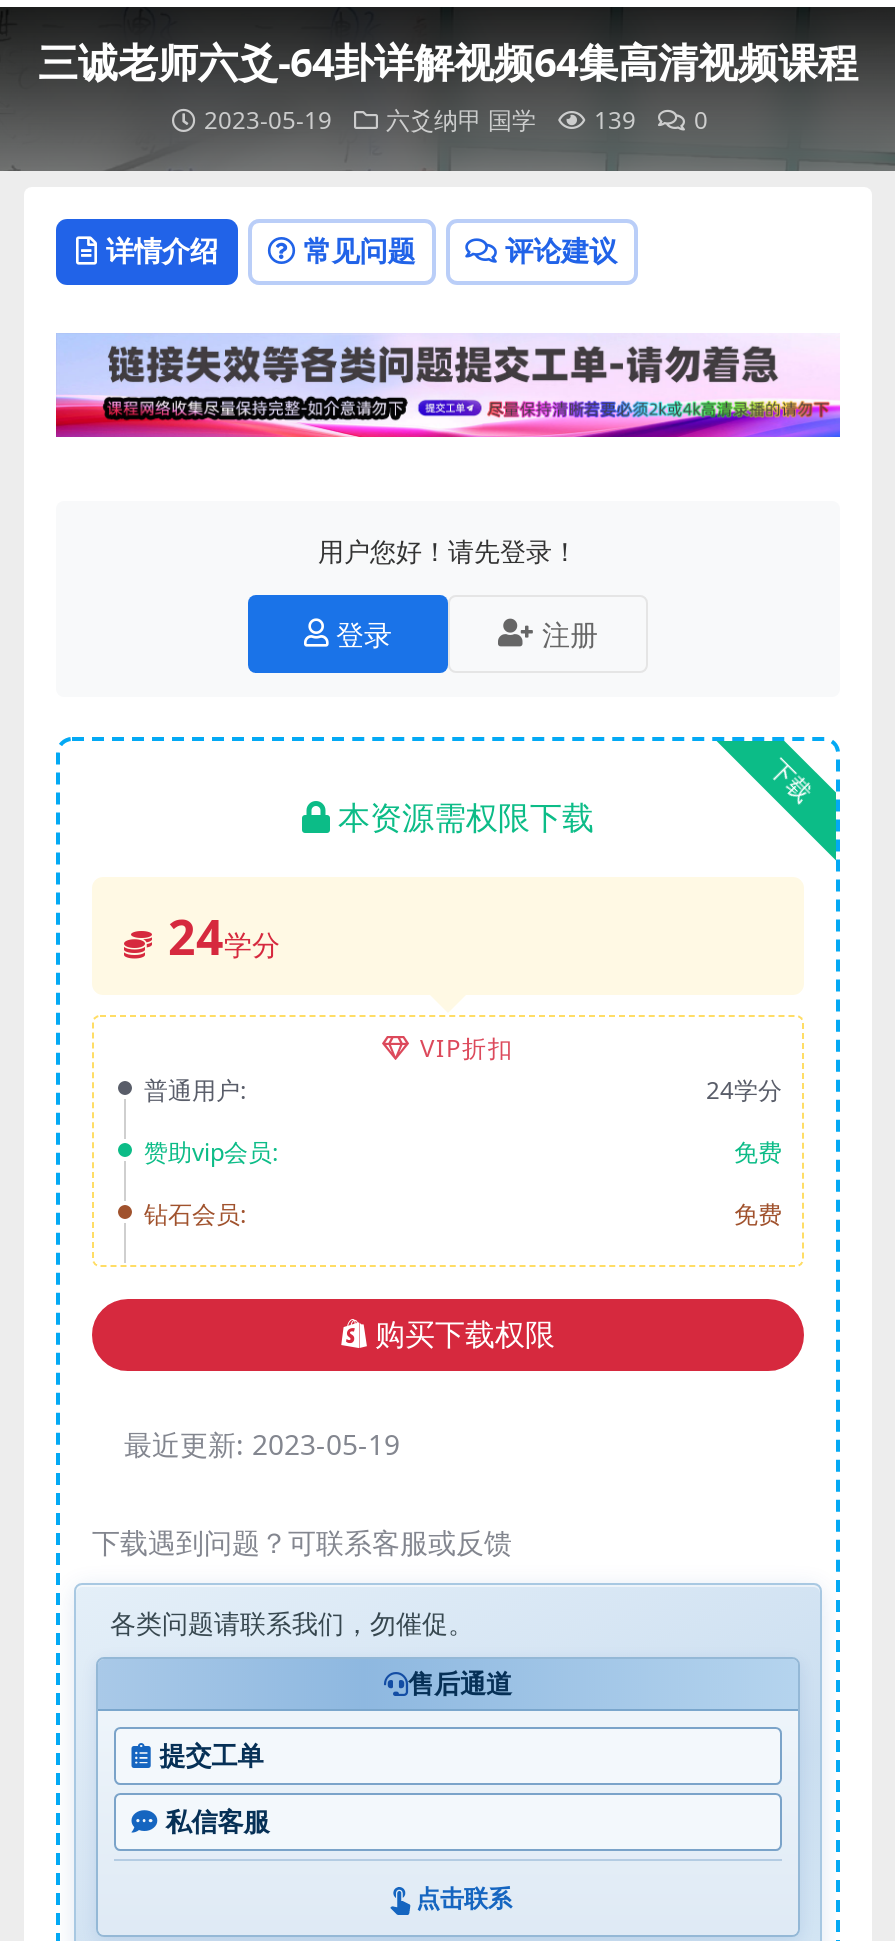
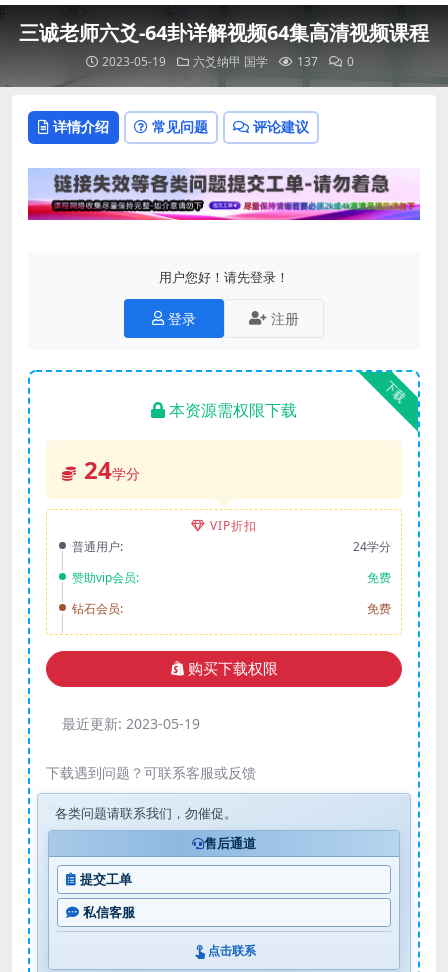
[204,103,708,137] 2023-05-19 六爻纳甲 国学 139 0 -> [102,53,354,70] 2023-05-19 六爻纳甲 国学 137 0

